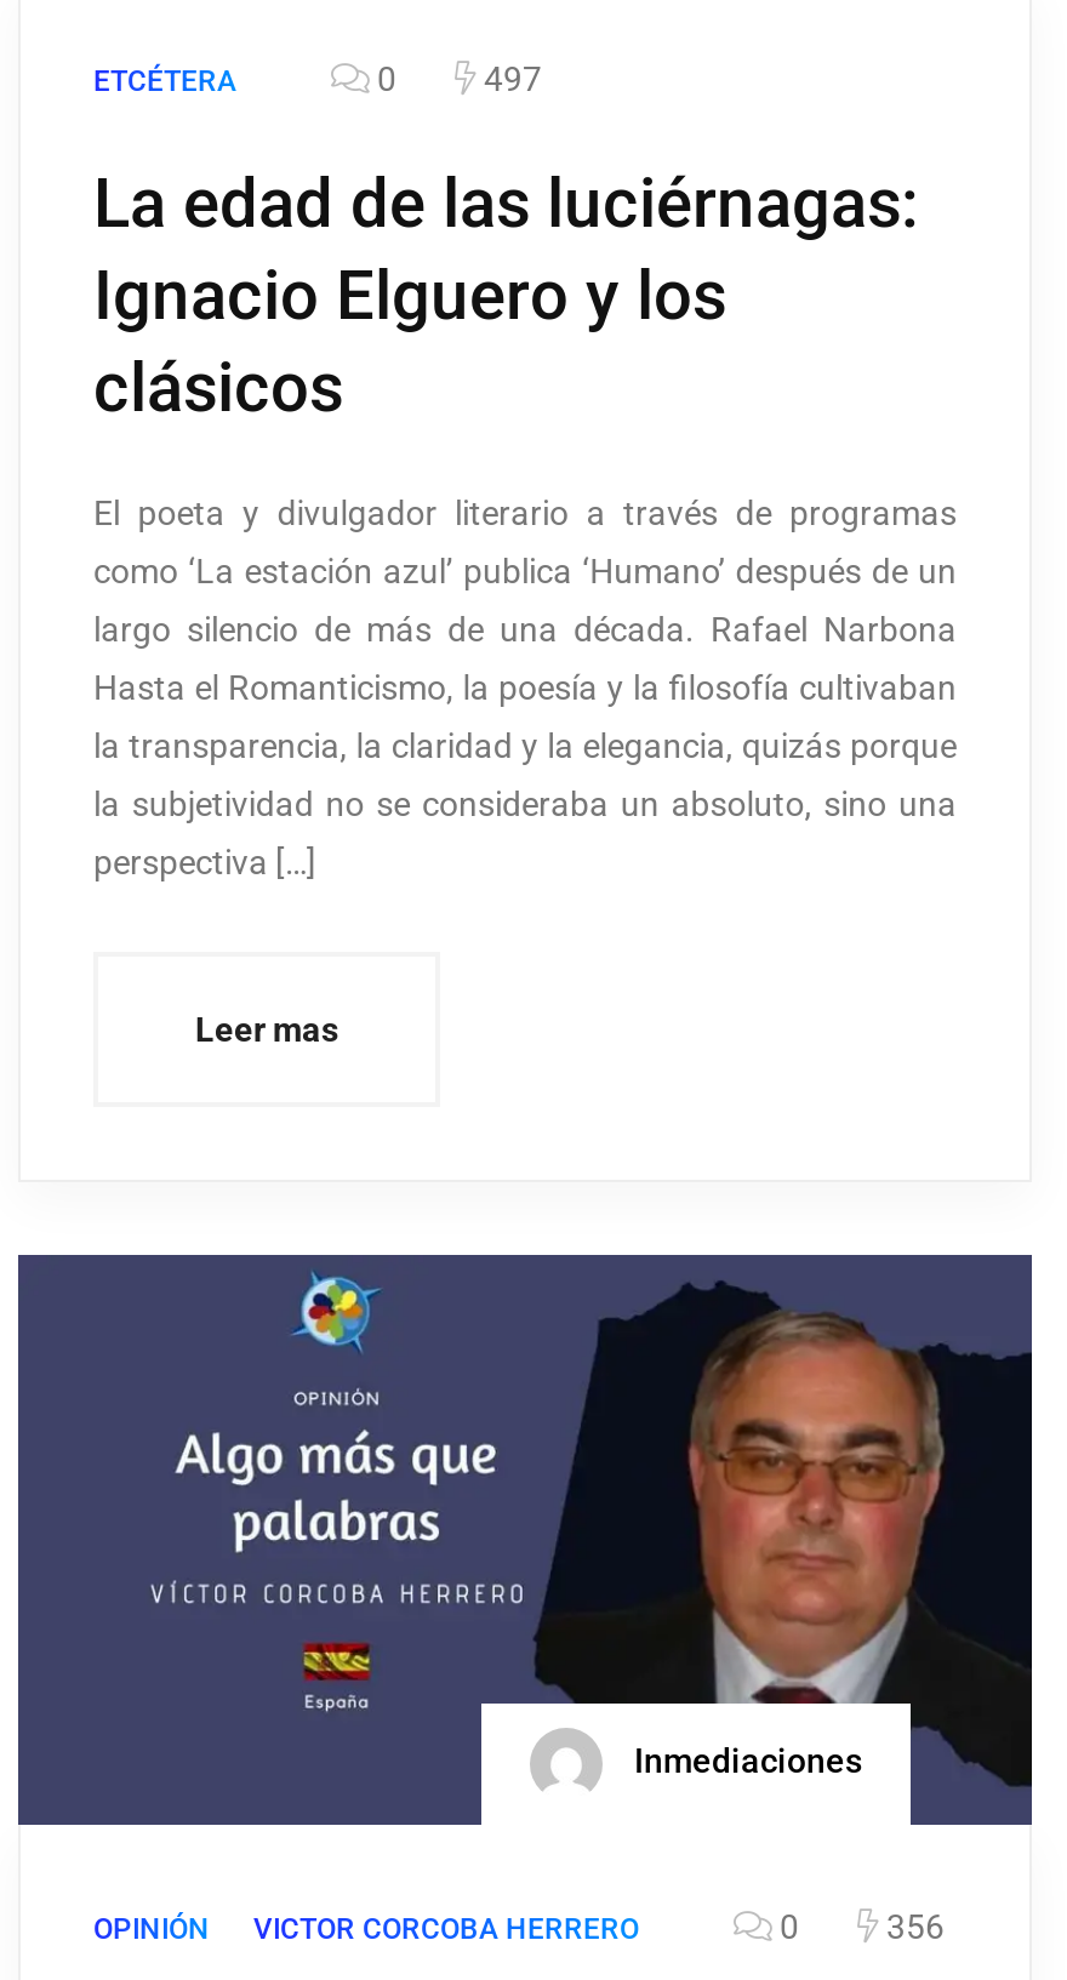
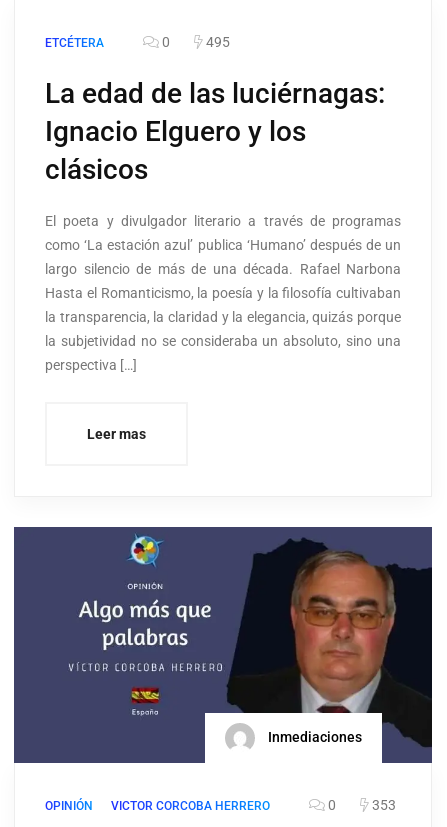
[477,60,542,99] 497 -> [203,34,230,50] 495
[879,1908,945,1947] 356 -> [369,797,396,813] 353

